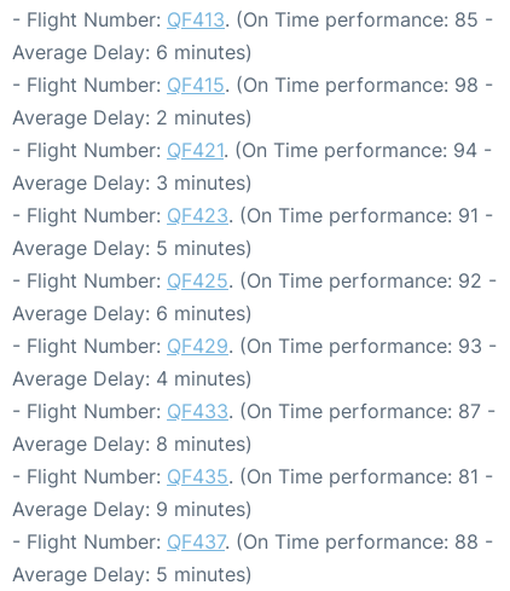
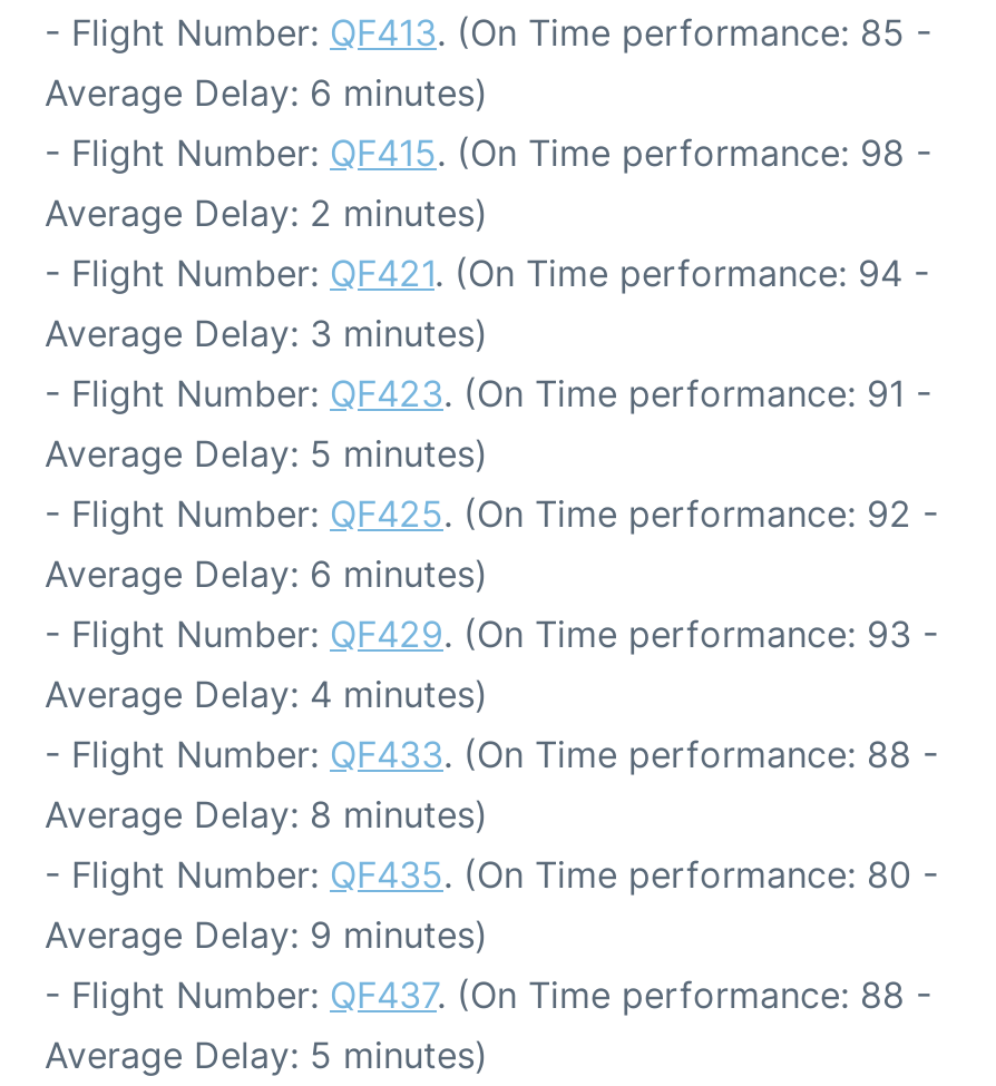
[12,399,495,423] - Flight Number: QF433. (On Time performance: 87 - -> [45,732,938,776] - Flight Number: QF433. (On Time performance: 88 -
[12,464,493,488] - Flight Number: QF435. (On Time performance: 81 - -> [45,852,938,897] - Flight Number: QF435. (On Time performance: 80 -

